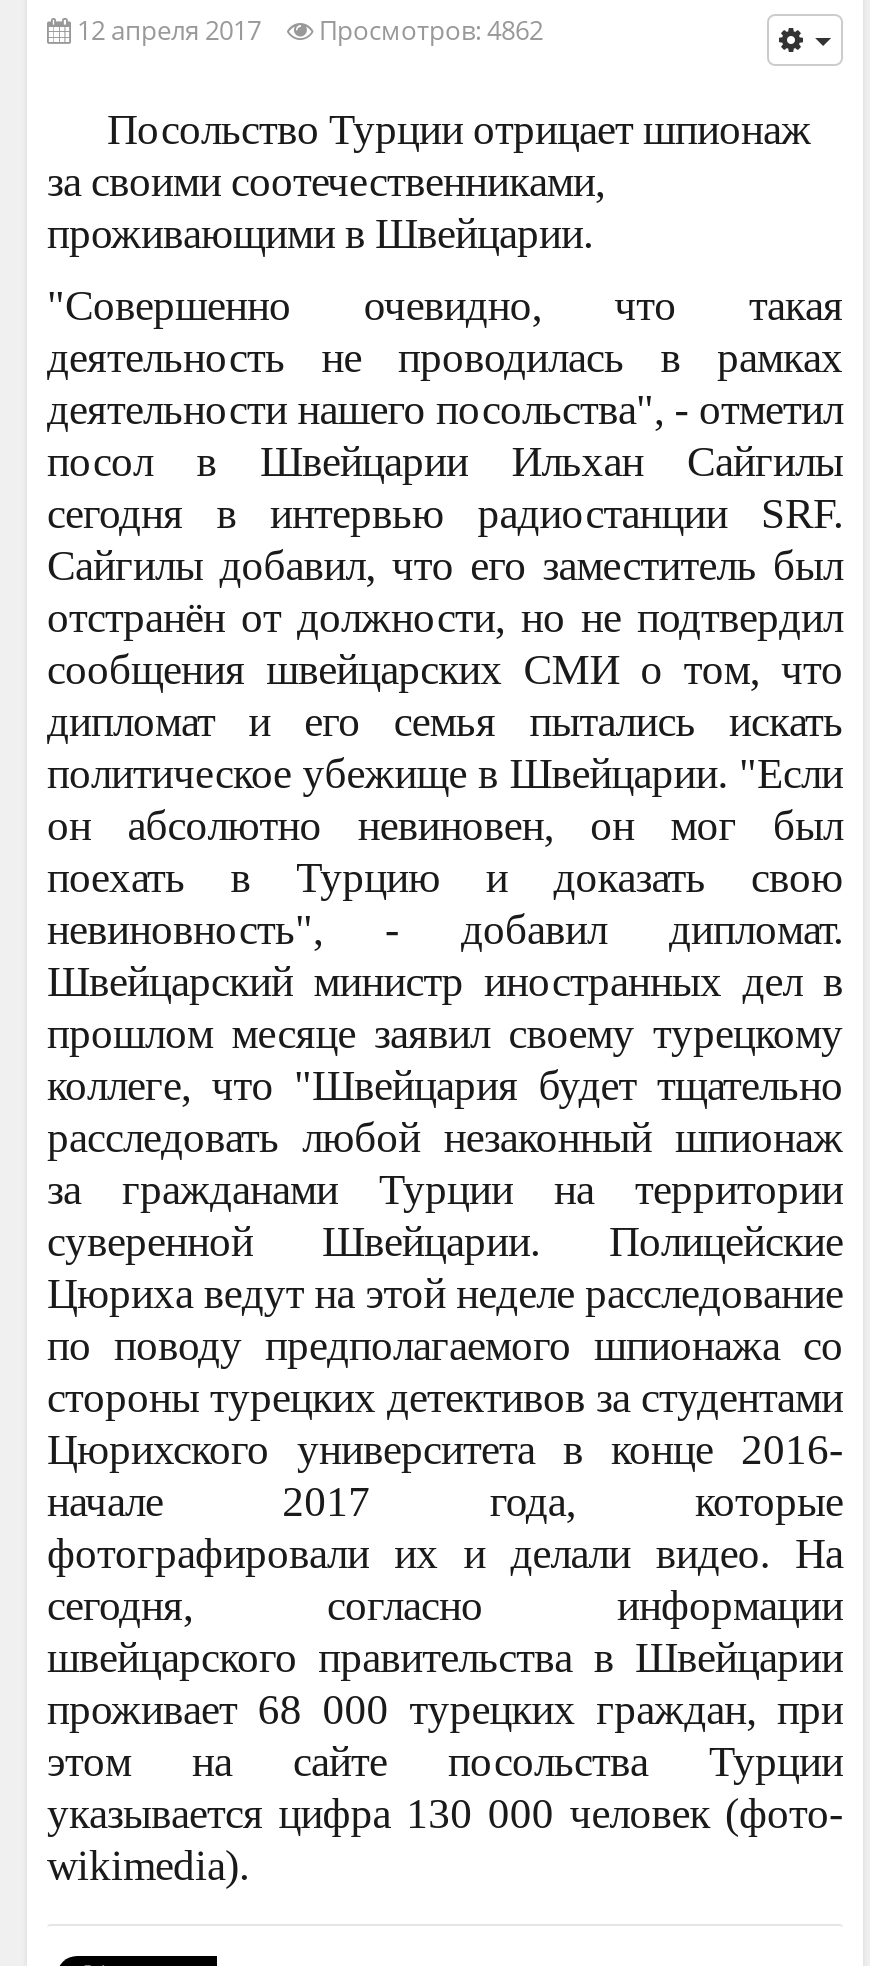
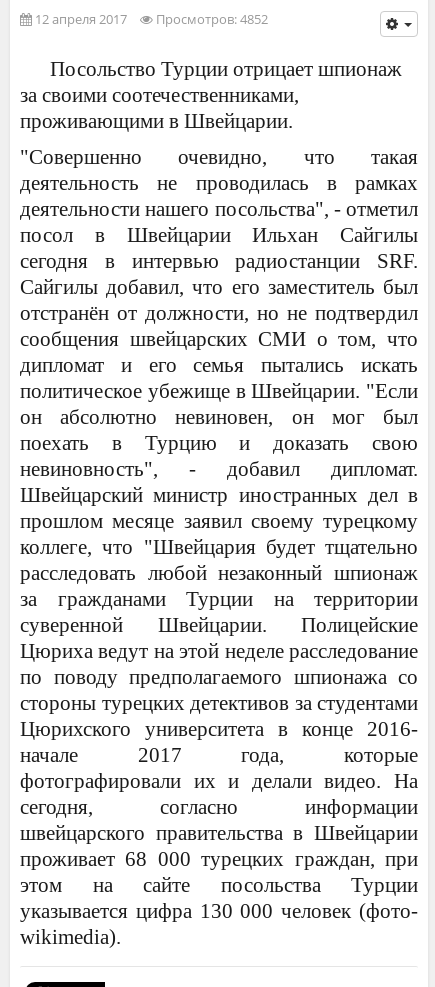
[77,12,543,48] 12 апреля 2017 Просмотров: 4862 -> [35,10,268,28] 12 апреля 2017 Просмотров: 4852

